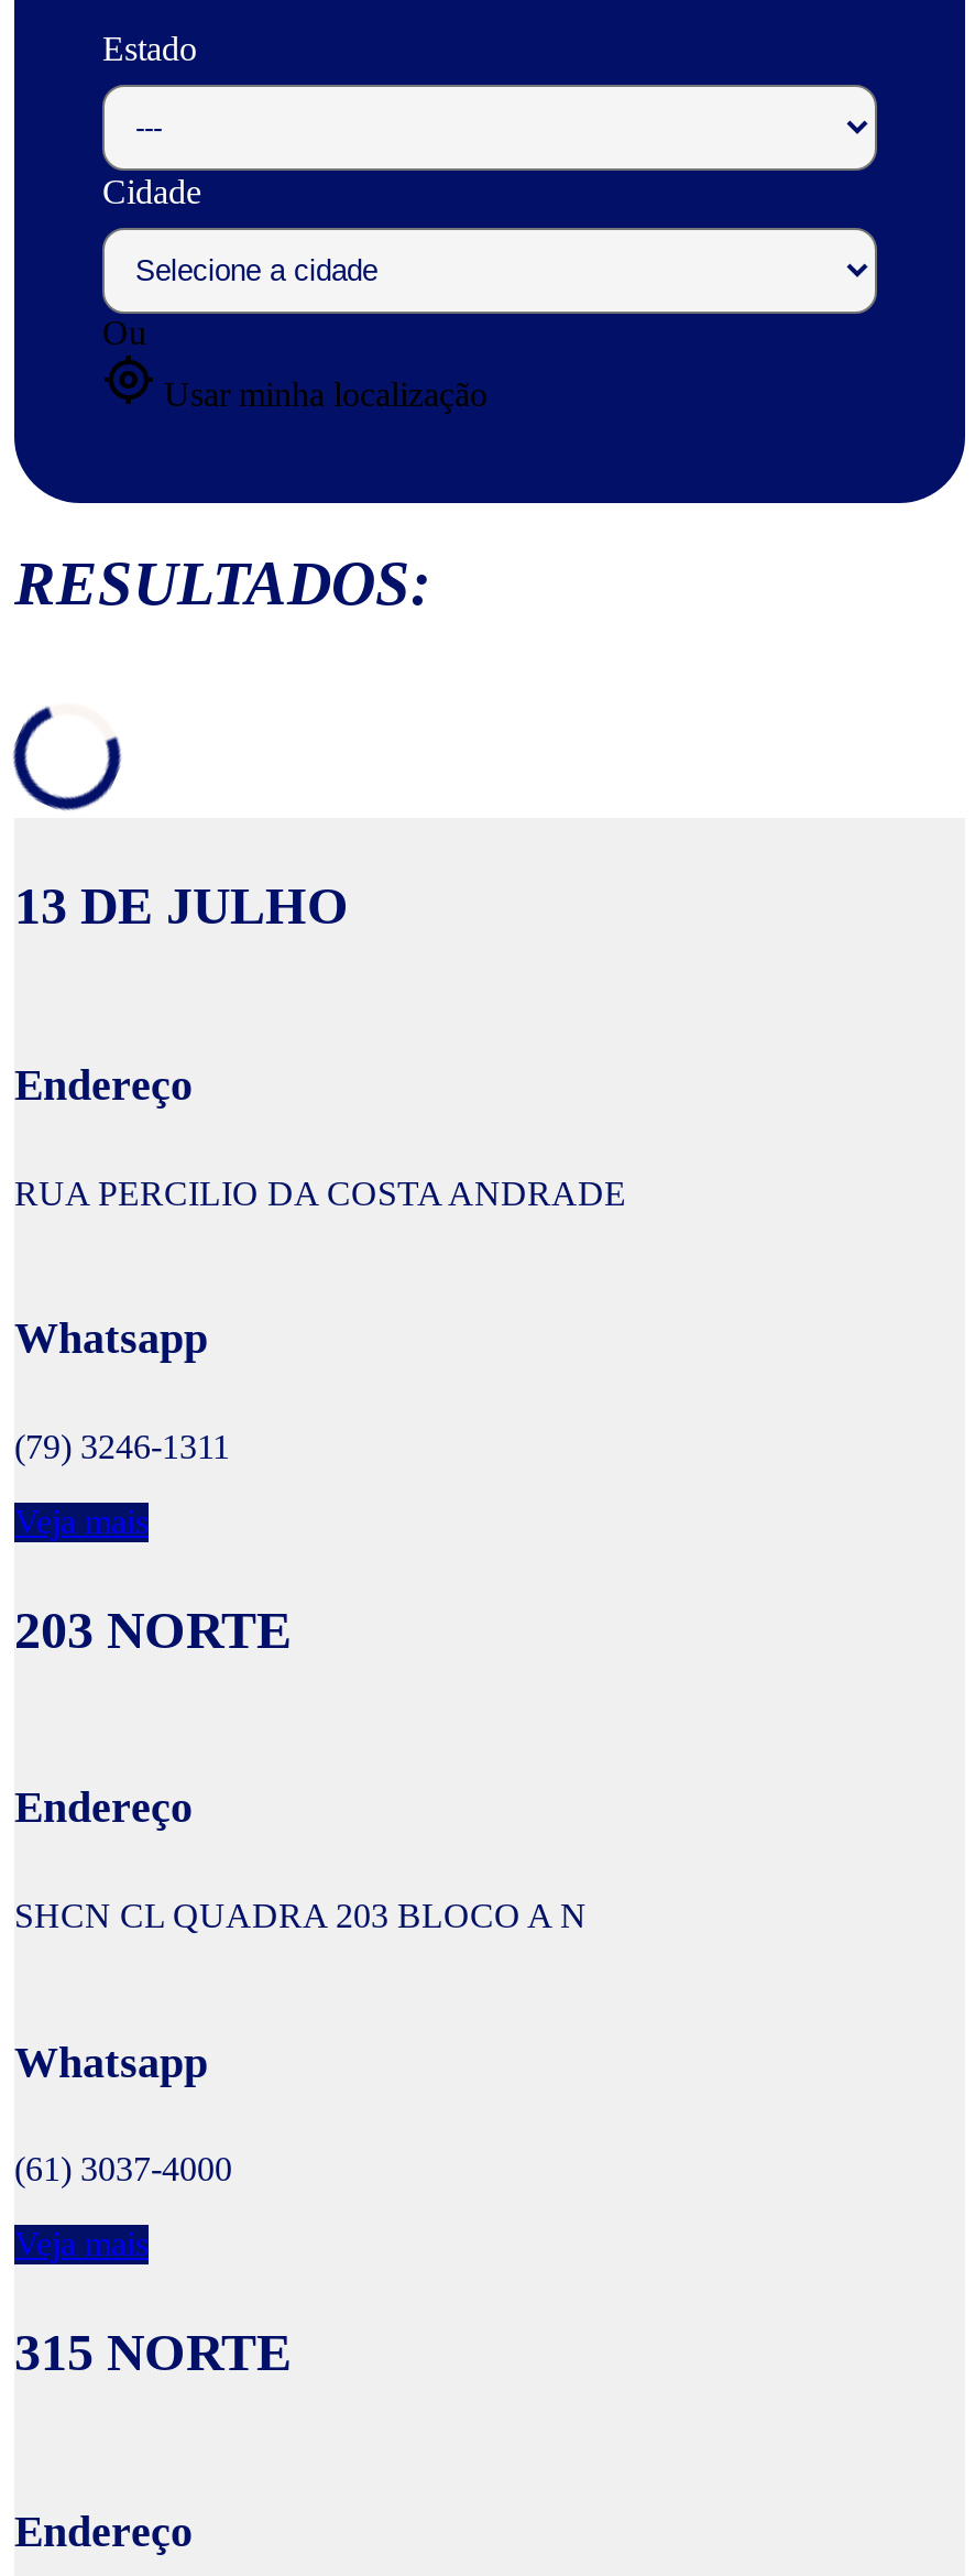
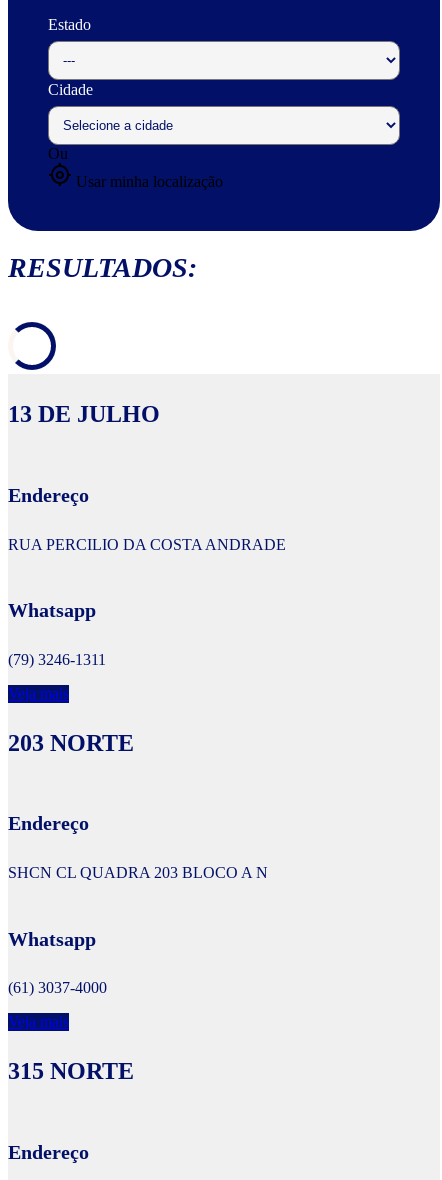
[12,703,113,792] [image] -> [8,321,54,362] [image]

